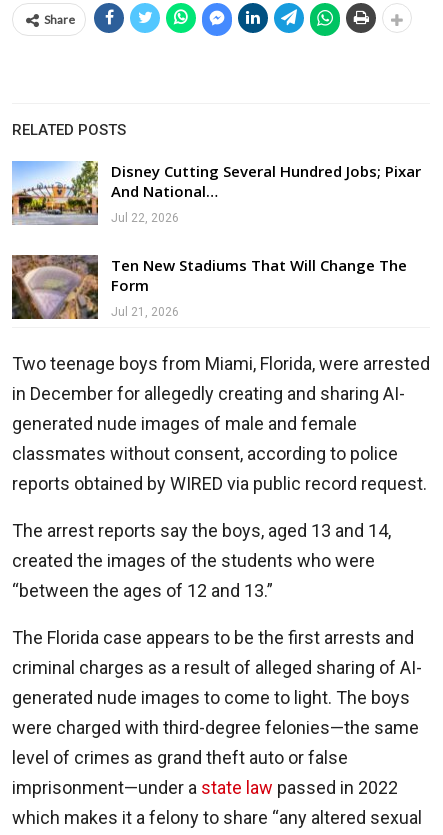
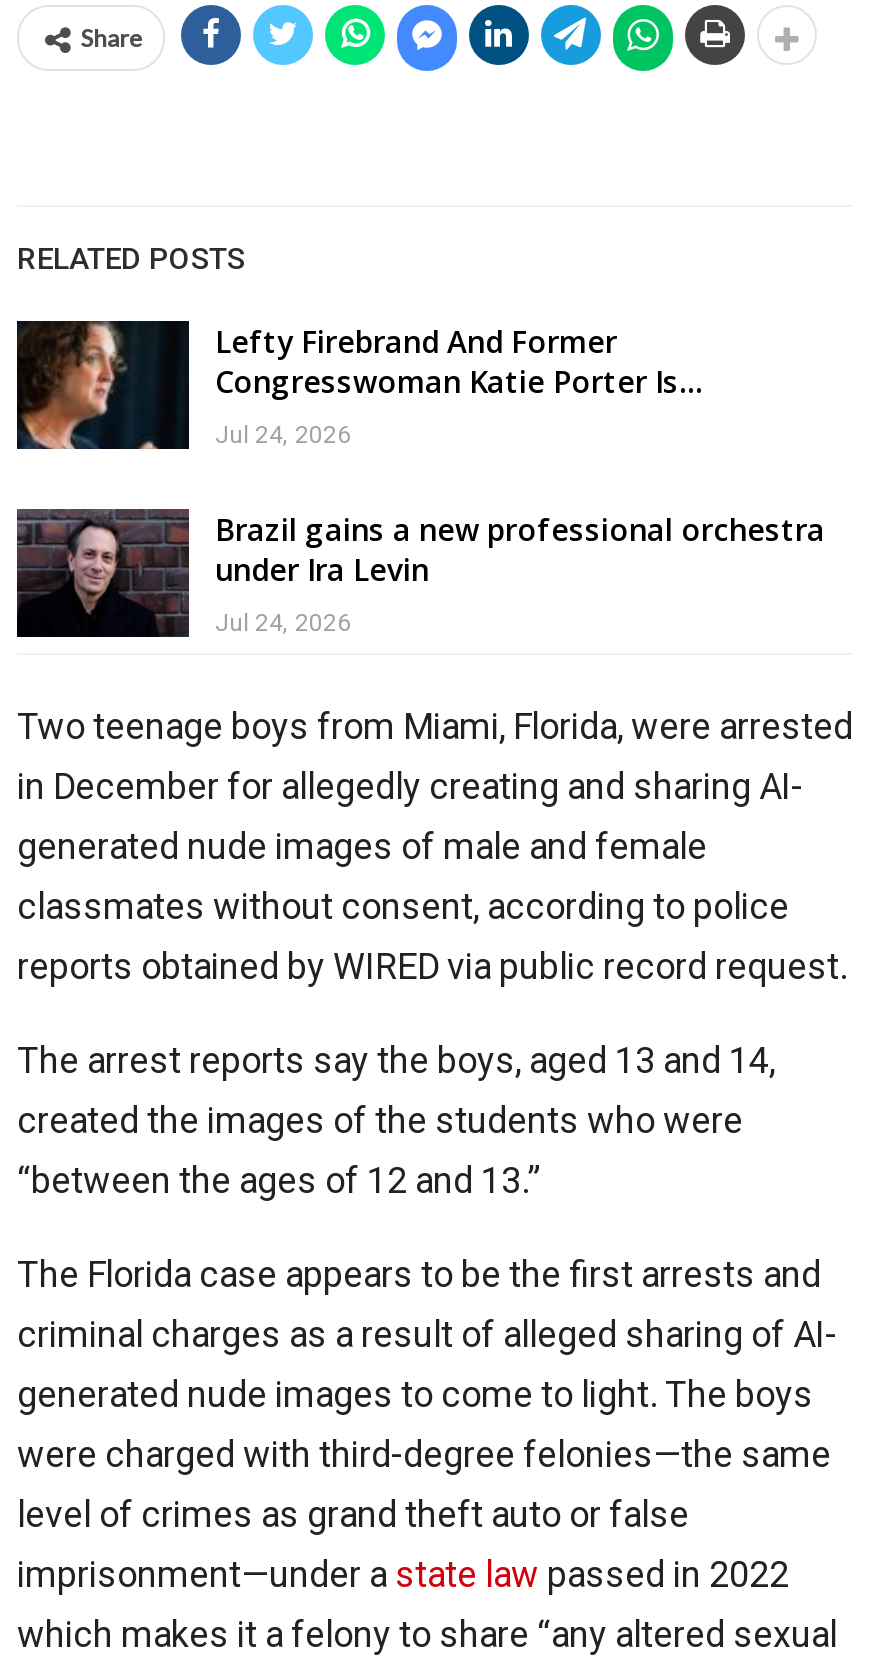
[11,160,421,226] [image] | Disney Cutting Several Hundred Jobs; Pixar | And National… -> [15,319,703,451] [image] | Lefty Firebrand And Former | Congresswoman Katie Porter Is…
[111,211,179,225] Jul 22, 2026 -> [215,422,351,450] Jul 24, 2026
[11,254,407,320] [image] | Ten New Stadiums That Will Change The | Form -> [17,509,825,639] [image] | Brazil gains a new professional orchestra | under Ira Levin
[111,305,179,319] Jul 21, 2026 -> [215,610,351,638] Jul 24, 2026

